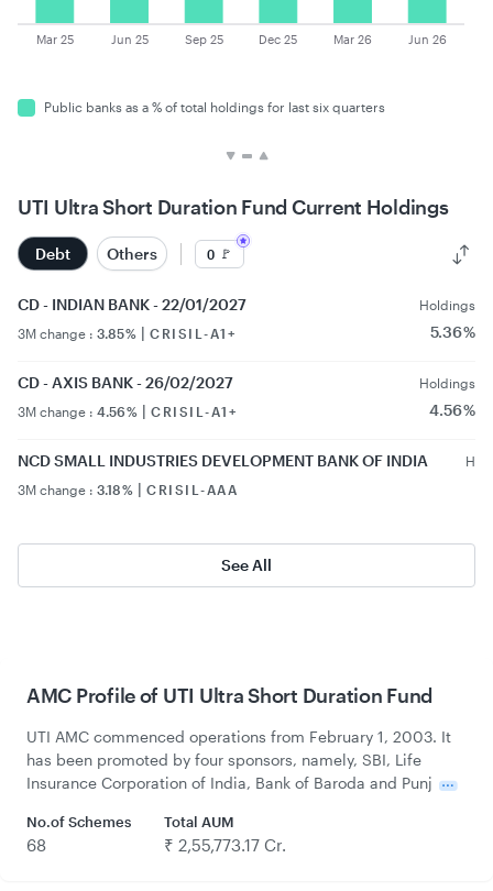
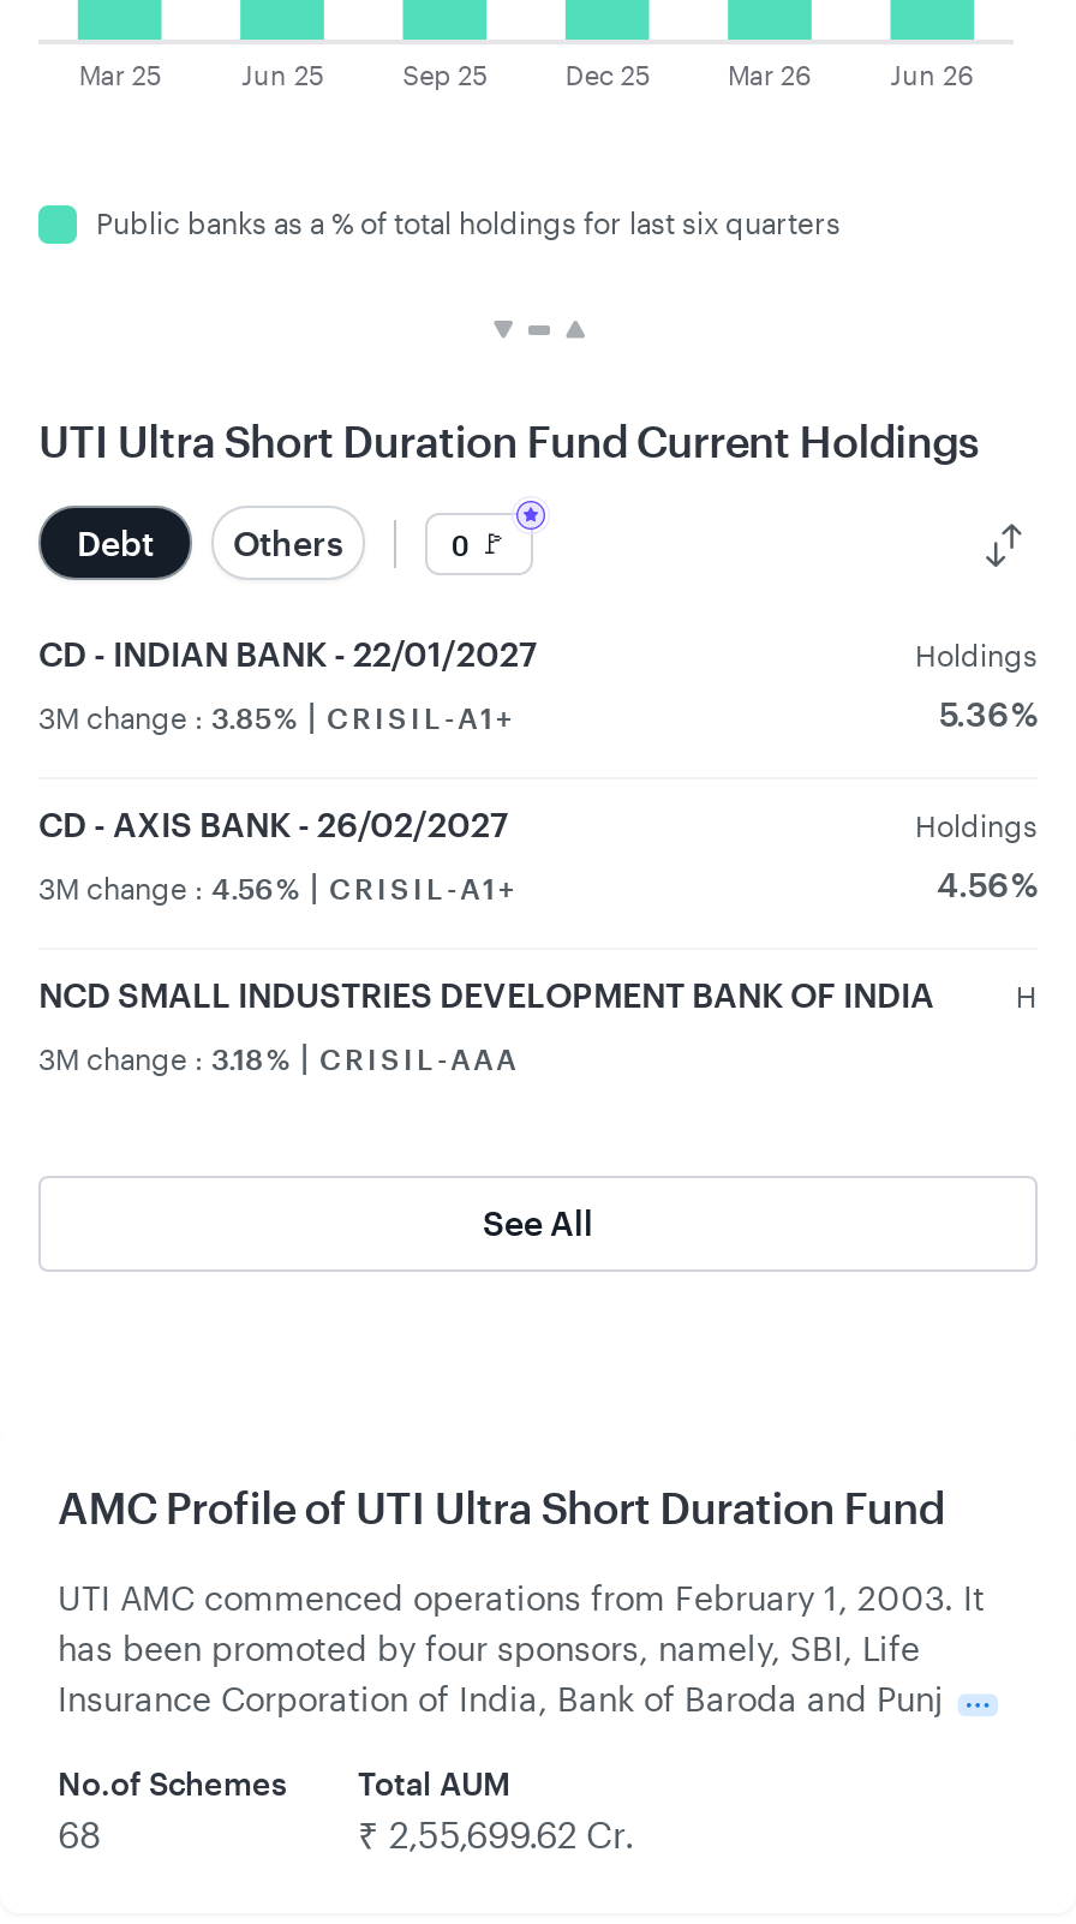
[164,834,286,854] ₹ 2,55,773.17 Cr. -> [358,1811,634,1854] ₹ 2,55,699.62 Cr.

